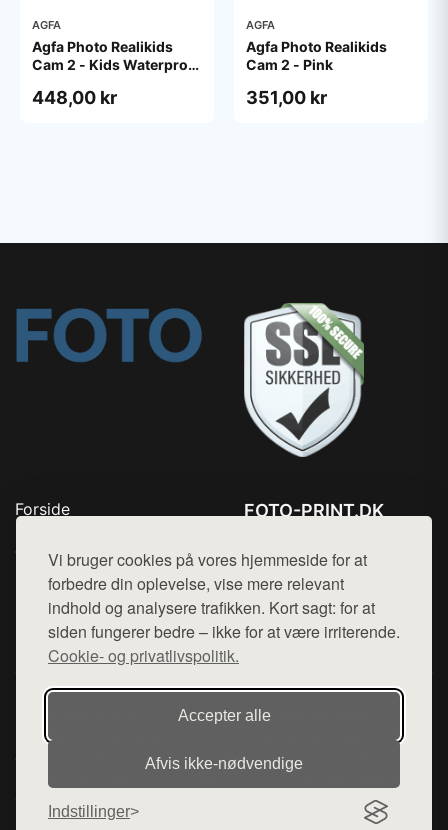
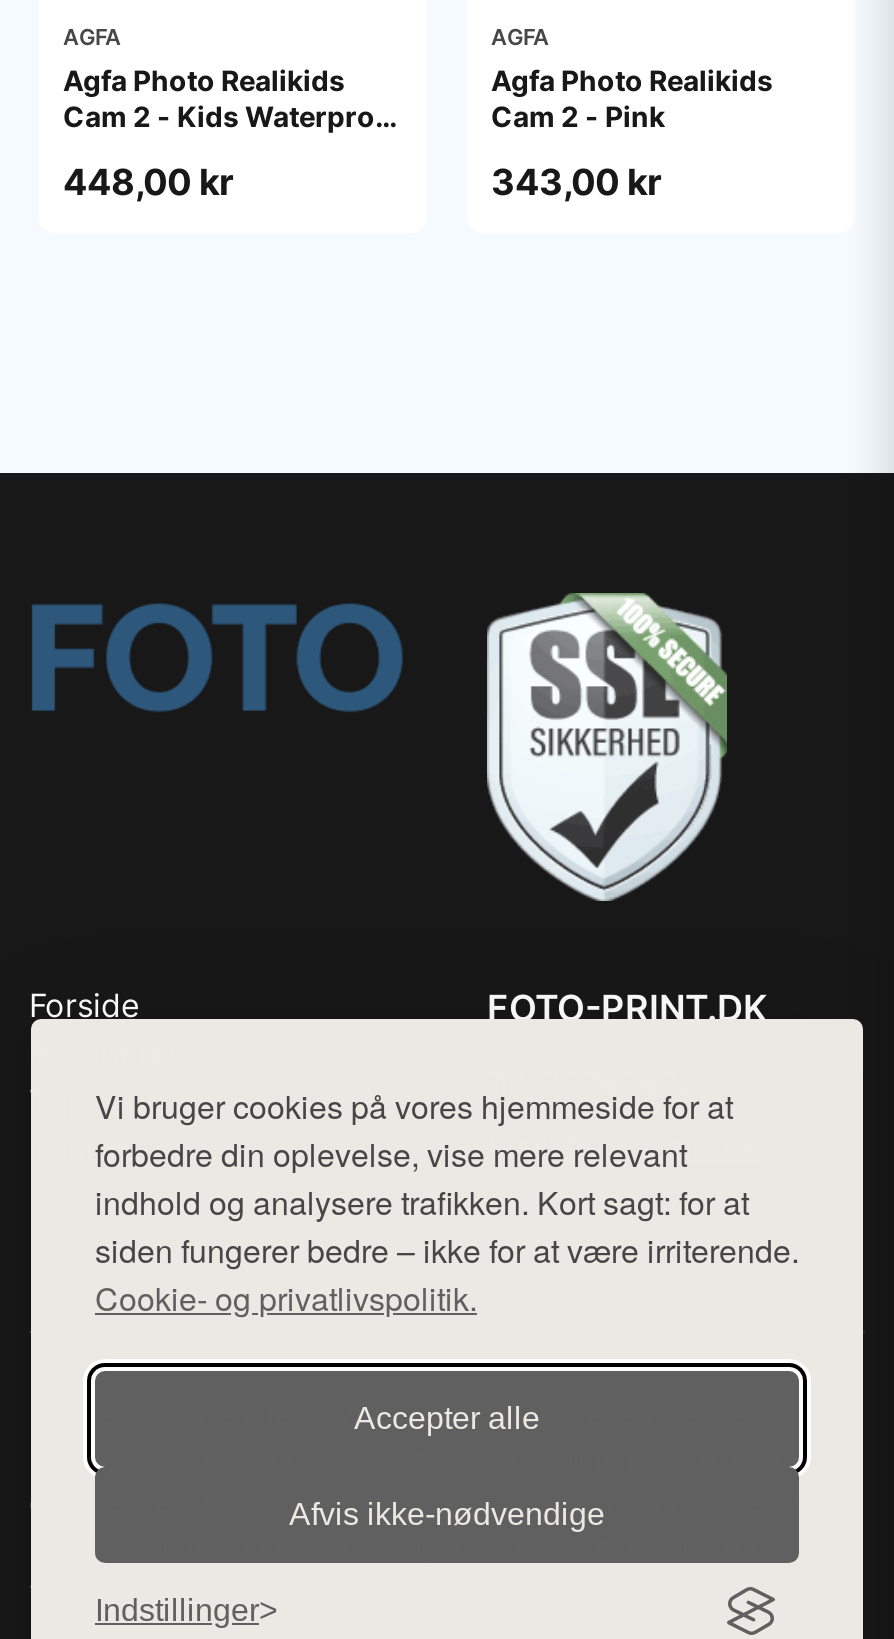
[246,87,327,108] 351,00 kr -> [491,161,661,203] 343,00 kr

